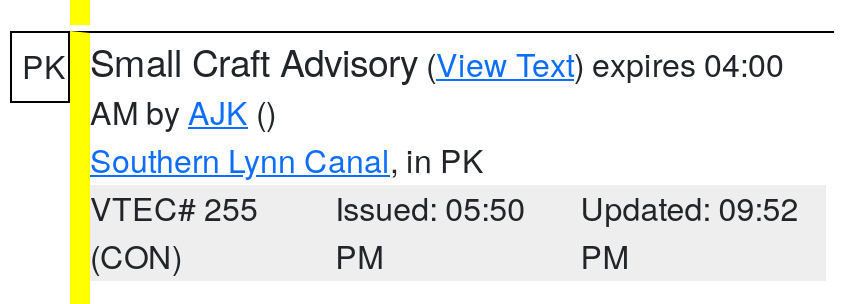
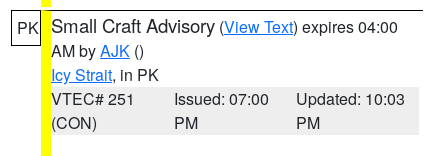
[90,137,484,231] Southern Lynn Canal, in PK | VTEC# 255 -> [51,63,159,110] Icy Strait, in PK | VTEC# 251
[335,185,525,231] Issued: 05:50 -> [174,87,269,110] Issued: 07:00
[580,185,798,231] Updated: 09:52 -> [296,87,405,110] Updated: 10:03

